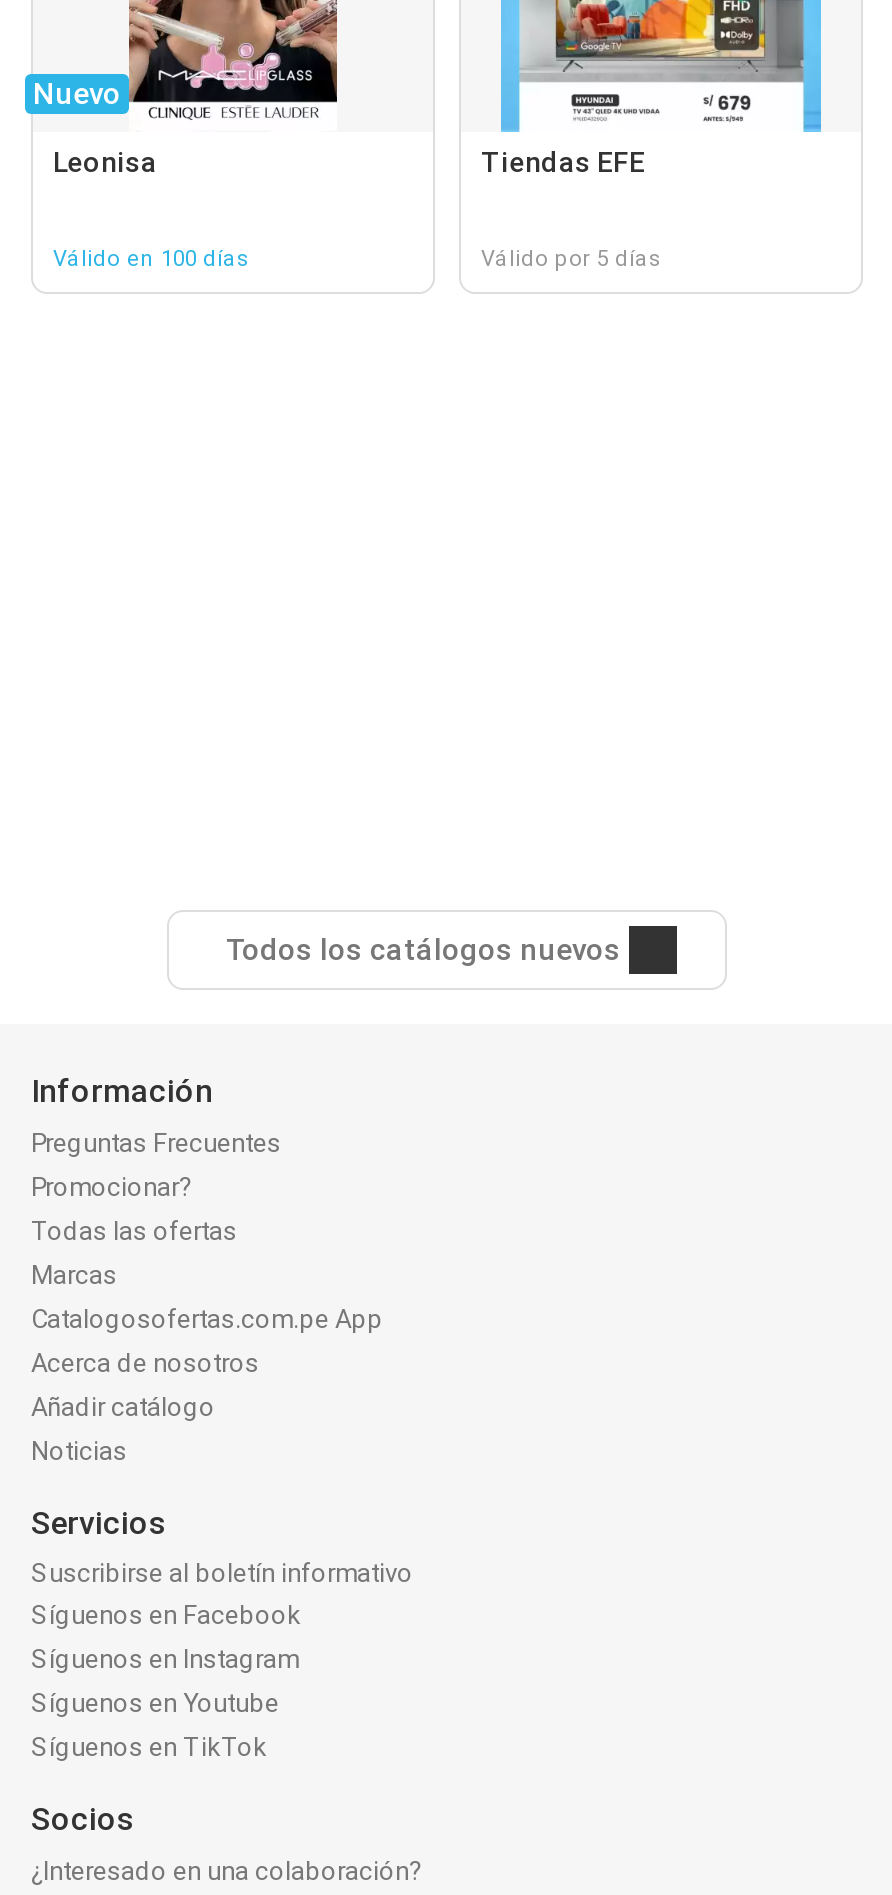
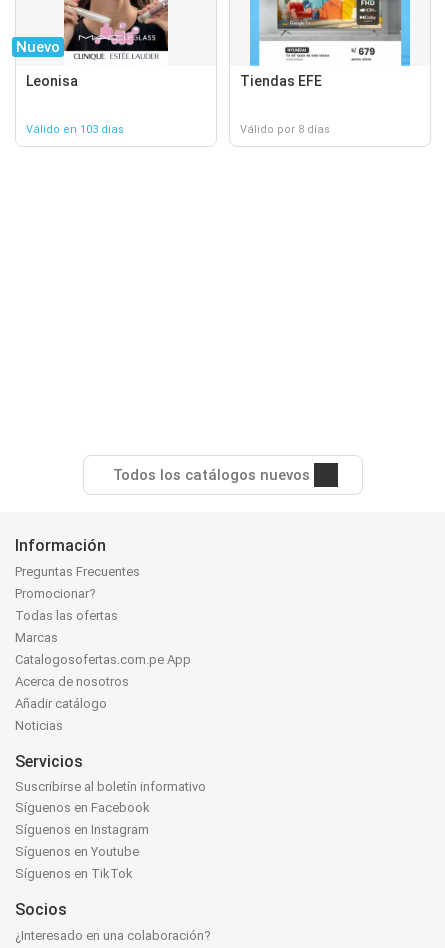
[53,246,249,272] Válido en 100 días -> [26,123,124,136] Válido en 103 días
[481,246,661,272] Válido por 5 días -> [240,123,330,136] Válido por 8 días

